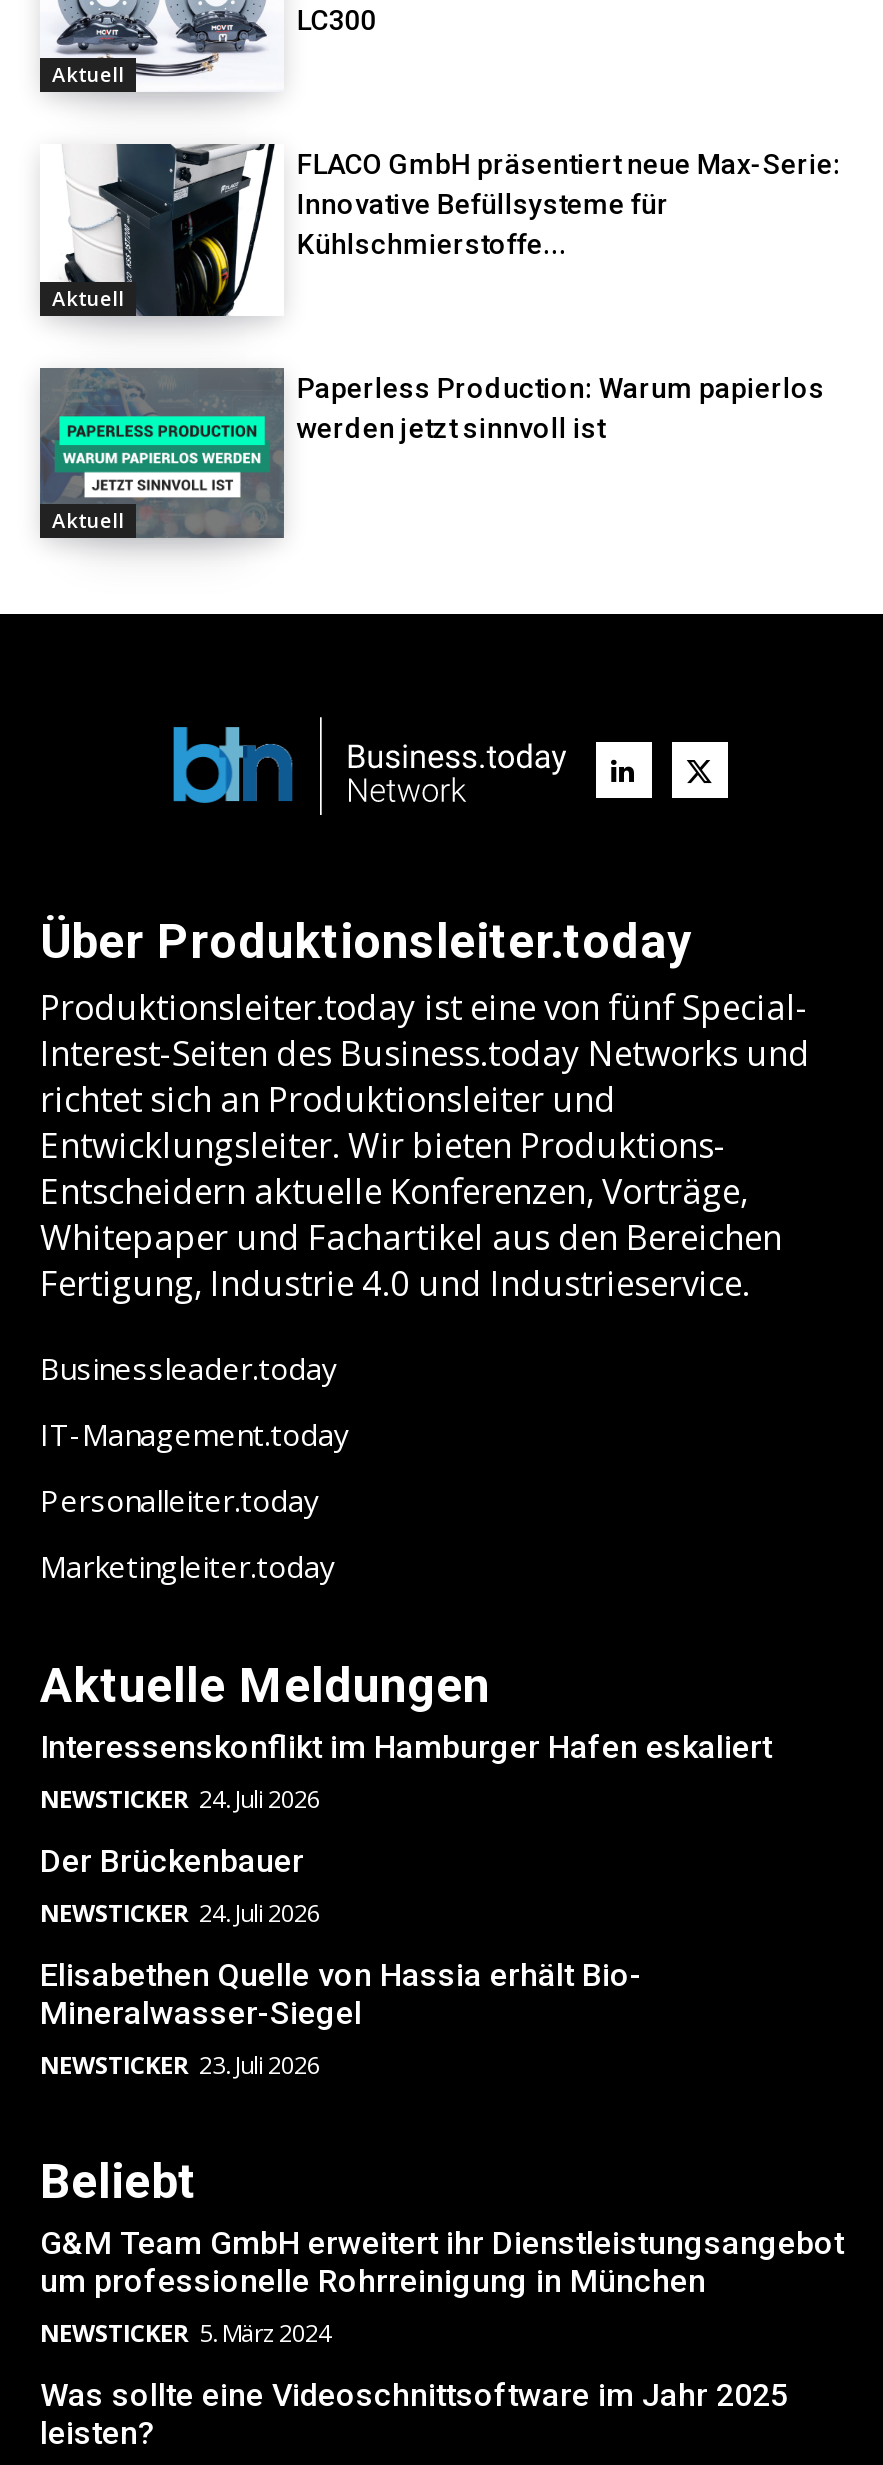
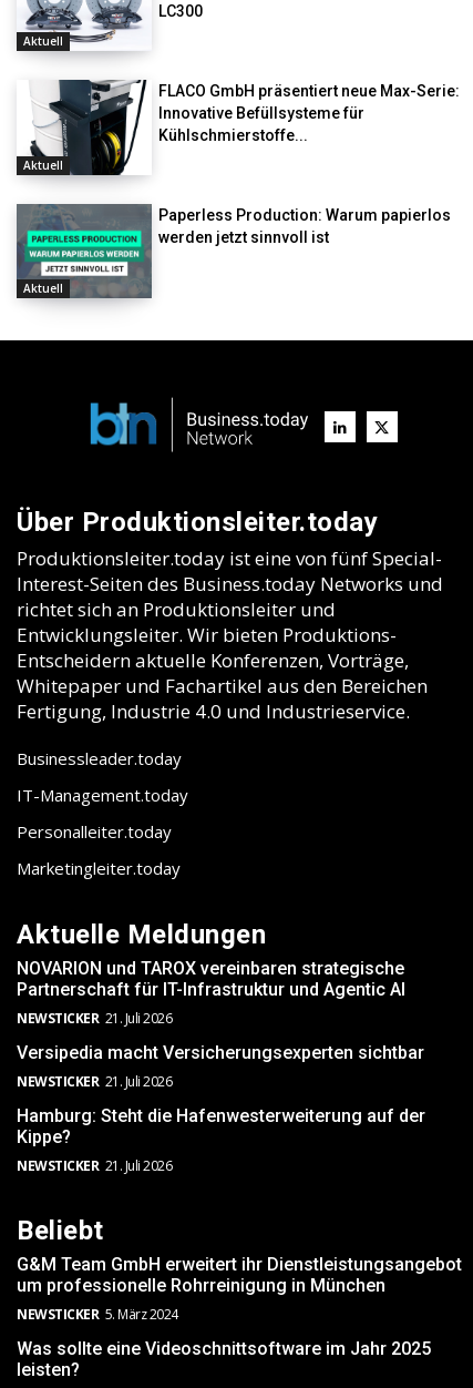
[40,1729,772,1817] Interessenskonflikt im Hamburger Hafen eskaliert | NEWSTICKER 24. Juli 2026 -> [17,958,405,1028] NOVARION und TAROX vereinbaren strategische | Partnerschaft für IT-Infrastruktur und Agentic AI | NEWSTICKER 21. Juli 2026
[40,1843,320,1931] Der Brückenbauer | NEWSTICKER 24. Juli 2026 -> [17,1042,424,1091] Versipedia macht Versicherungsexperten sichtbar | NEWSTICKER 21. Juli 2026
[40,1957,642,2083] Elisabethen Quelle von Hassia erhält Bio- | Mineralwasser-Siegel | NEWSTICKER 23. Juli 2026 -> [17,1106,425,1175] Hamburg: Steht die Hafenwesterweiterung auf der | Kippe? | NEWSTICKER 21. Juli 2026

